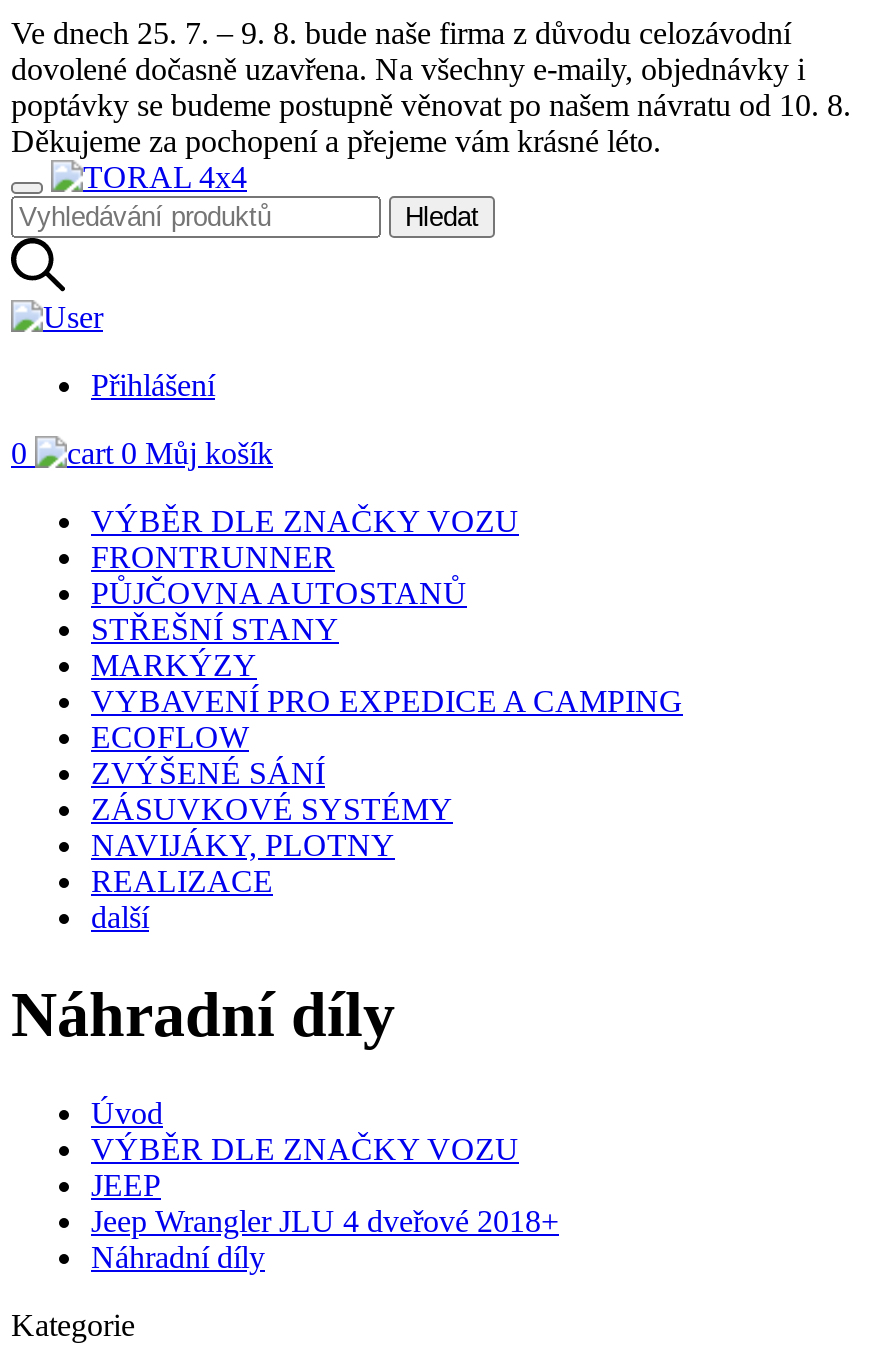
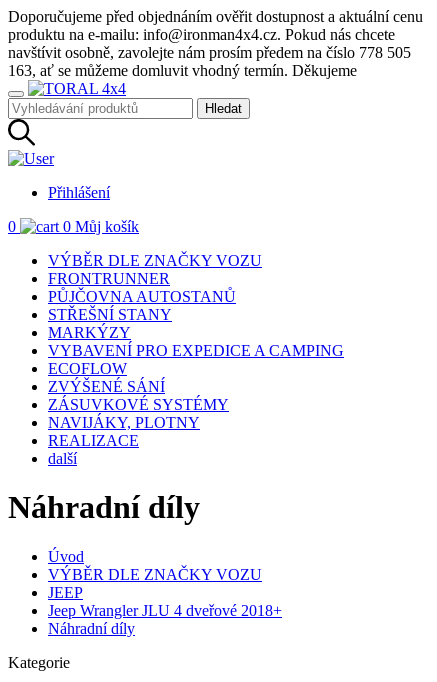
[11,16,851,158] Ve dnech 25. 7. – 9. 8. bude naše firma z důvodu celozávodní | dovolené dočasně uzavřena. Na všechny e-maily, objednávky i | poptávky se budeme postupně věnovat po našem návratu od 10. 8. | Děkujeme za pochopení a přejeme vám krásné léto. -> [8,8,423,79] Doporučujeme před objednáním ověřit dostupnost a aktuální cenu | produktu na e-mailu: info@ironman4x4.cz. Pokud nás chcete | navštívit osobně, zavolejte nám prosím předem na číslo 778 505 | 163, ať se můžeme domluvit vhodný termín. Děkujeme

